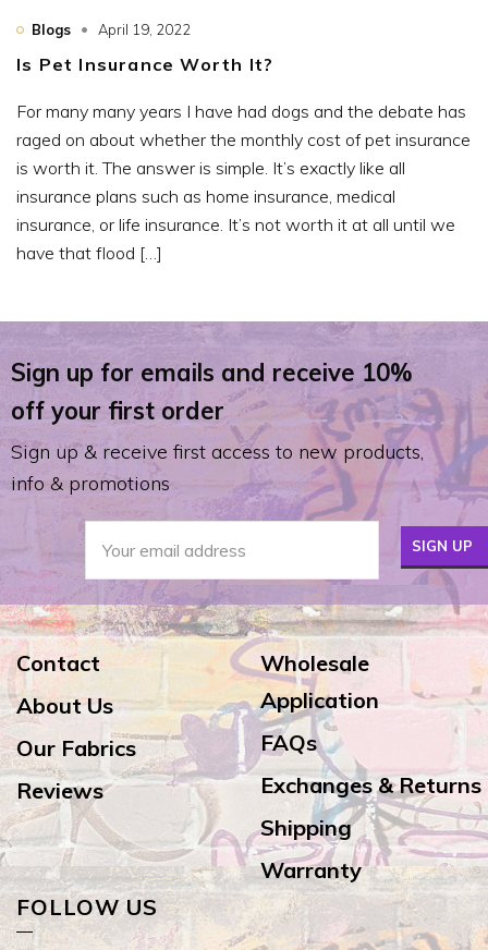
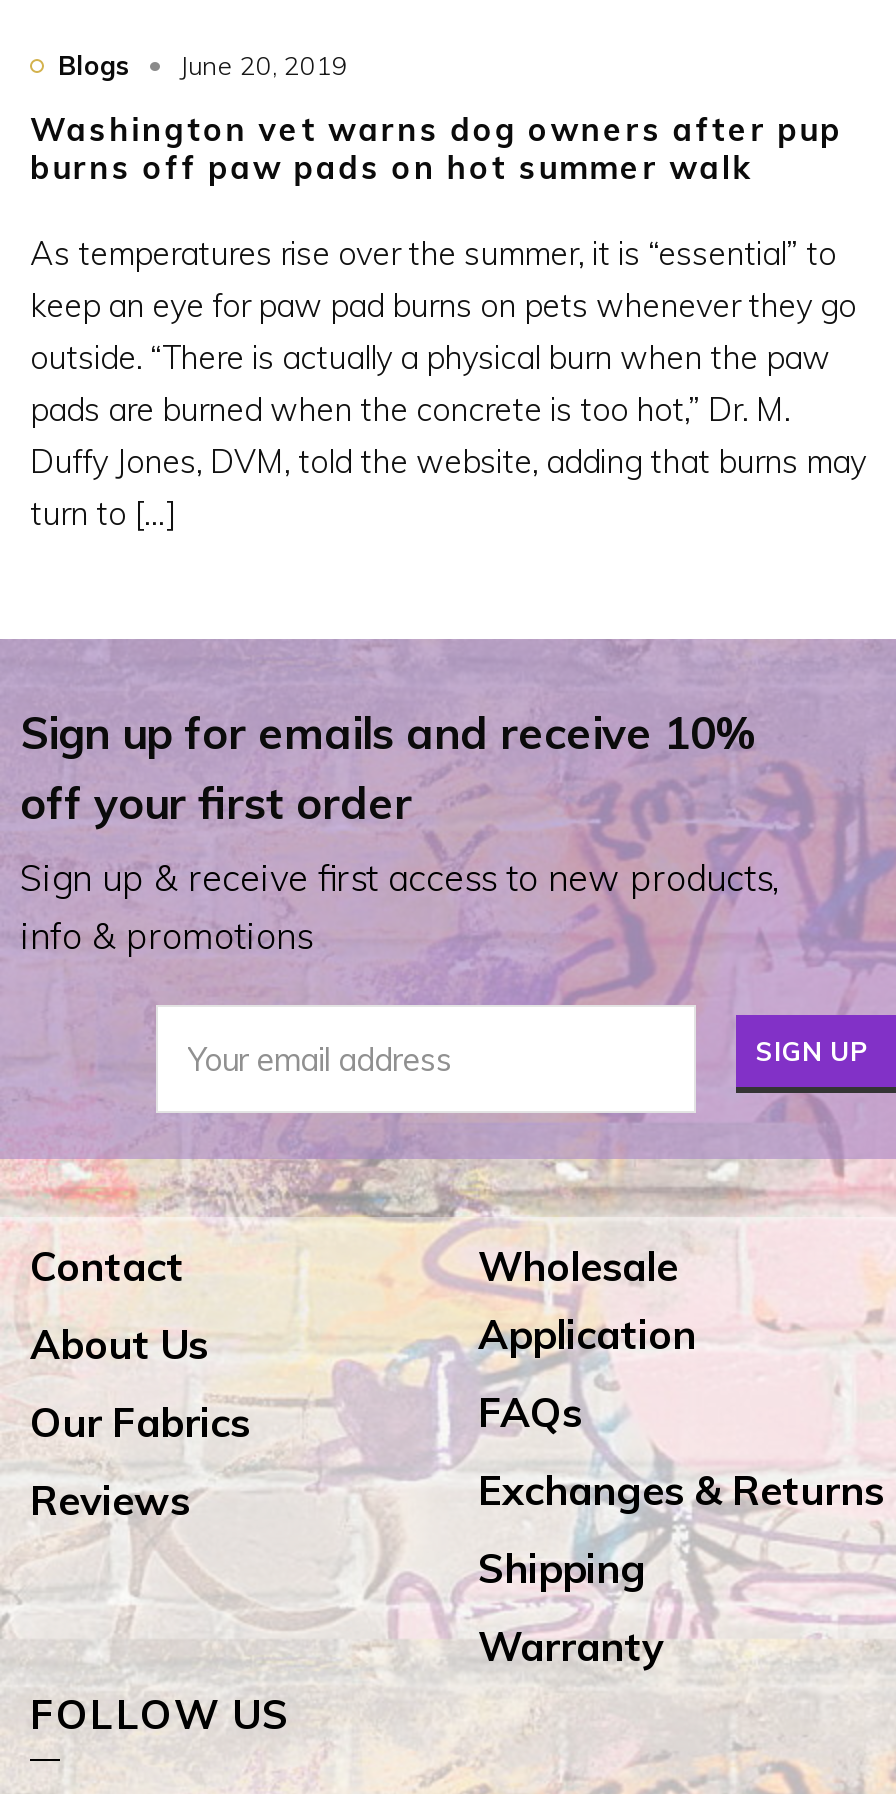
[32,21,191,38] Blogs April 19, 2022 -> [58,50,348,82] Blogs June 20, 2019
[16,53,274,75] Is Pet Insurance Worth It? -> [30,110,842,188] Washington vet warns dog owners after pup | burns off paw pads on hot summer walk
[16,100,471,264] For many many years I have had dogs and the debate has | raged on about whether the monthly cost of pet insurance | is worth it. The answer is simple. It’s exactly like all | insurance plans such as home insurance, medical | insurance, or life insurance. It’s not worth it at all until we | have that flood […] -> [30,234,866,534] As temperatures rise over the summer, it is “essential” to | keep an eye for paw pad burns on pets whenever they go | outside. “There is actually a physical burn when the paw | pads are burned when the concrete is too hot,” Dr. M. | Duffy Jones, DVM, told the website, adding that burns may | turn to […]

